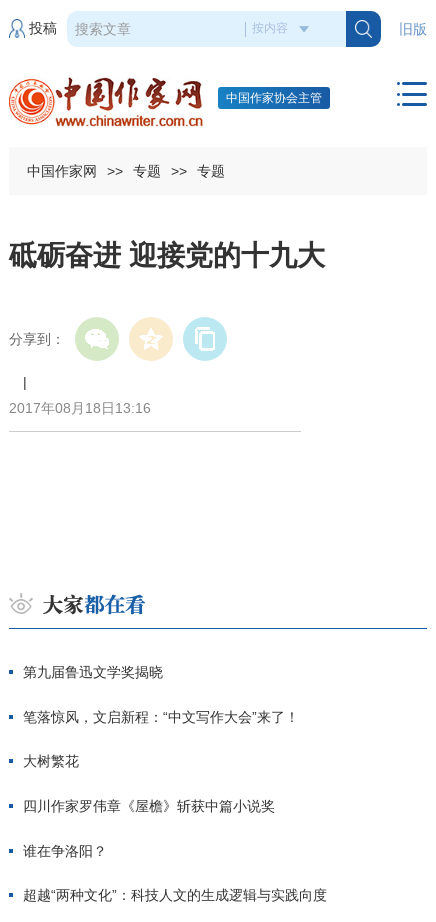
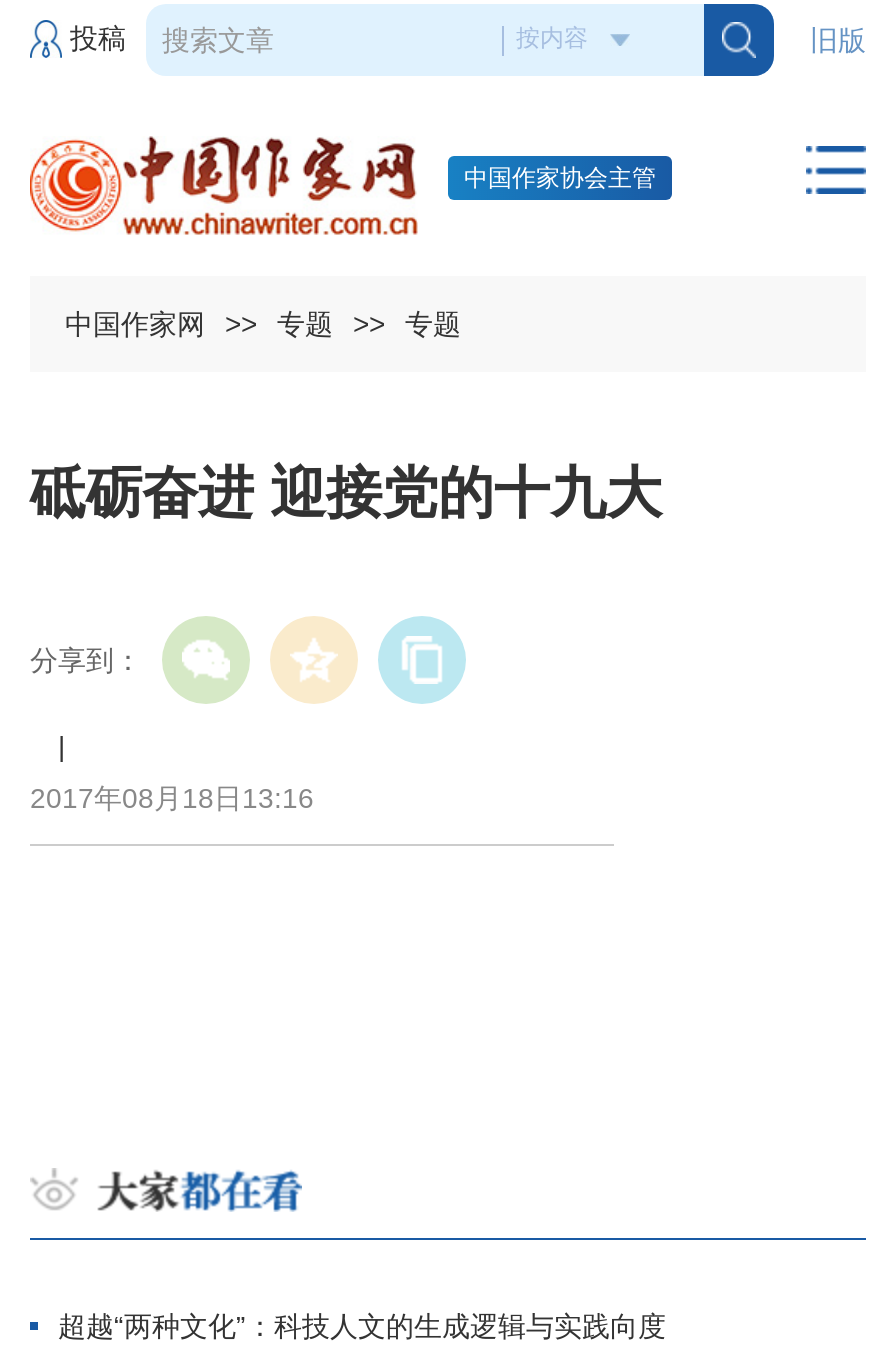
[23,664,299,859] 第九届鲁迅文学奖揭晓 | 笔落惊风，文启新程：“中文写作大会”来了！ | 大树繁花 | 四川作家罗伟章《屋檐》斩获中篇小说奖 | 谁在争洛阳？ -> none

